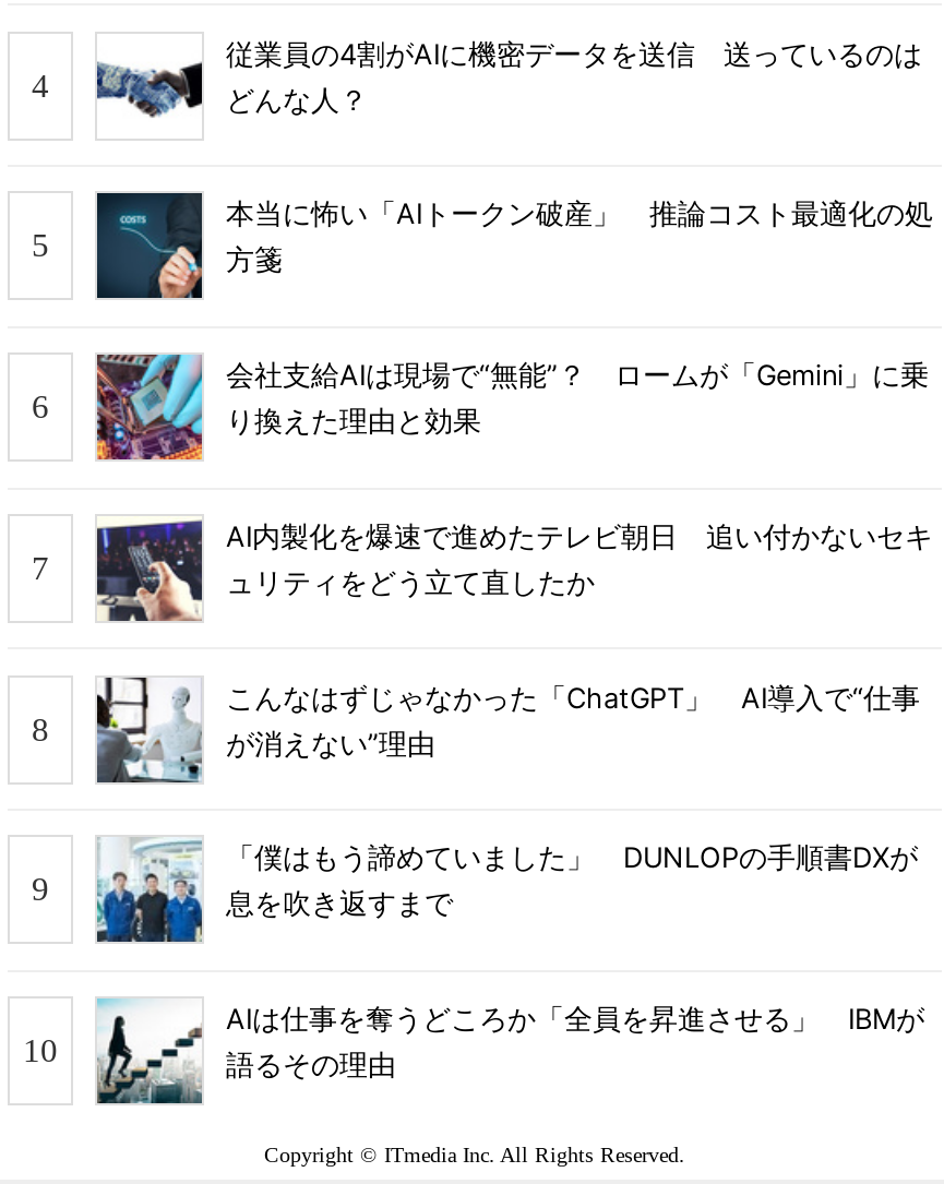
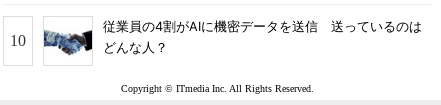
[95,190,933,301] [image] | 本当に怖い「AIトークン破産」 推論コスト最適化の処 | 方箋 -> none
[95,354,929,463] [image] | 会社支給AIは現場で“無能”？ ロームが「Gemini」に乗 | り換えた理由と効果 -> none
[95,519,933,624] [image] | AI内製化を爆速で進めたテレビ朝日 追い付かないセキ | ュリティをどう立て直したか -> none
[95,677,920,786] [image] | こんなはずじゃなかった「ChatGPT」 AI導入で“仕事 | が消えない”理由 -> none
[95,838,918,945] [image] | 「僕はもう諦めていました」 DUNLOPの手順書DXが | 息を吹き返すまで -> none
[95,997,924,1107] [image] | AIは仕事を奪うどころか「全員を昇進させる」 IBMが | 語るその理由 -> none

